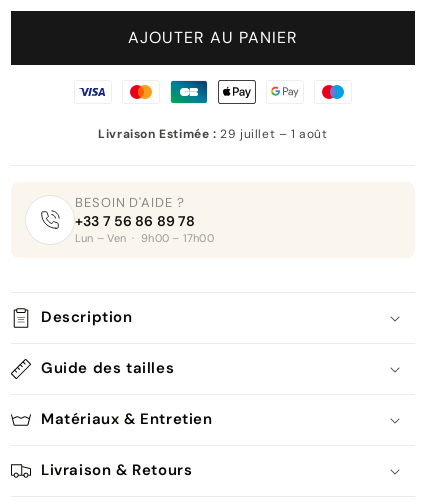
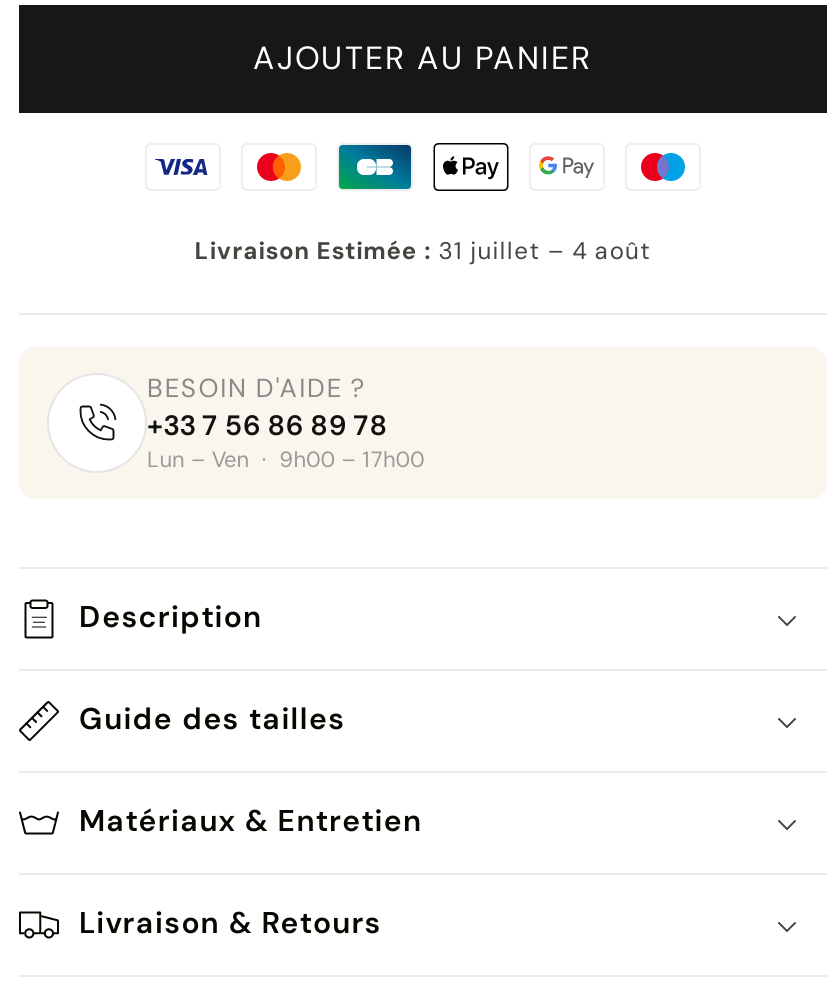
[98,126,328,142] Livraison Estimée : 29 juillet – 1 août -> [195,234,651,266] Livraison Estimée : 31 juillet – 4 août

